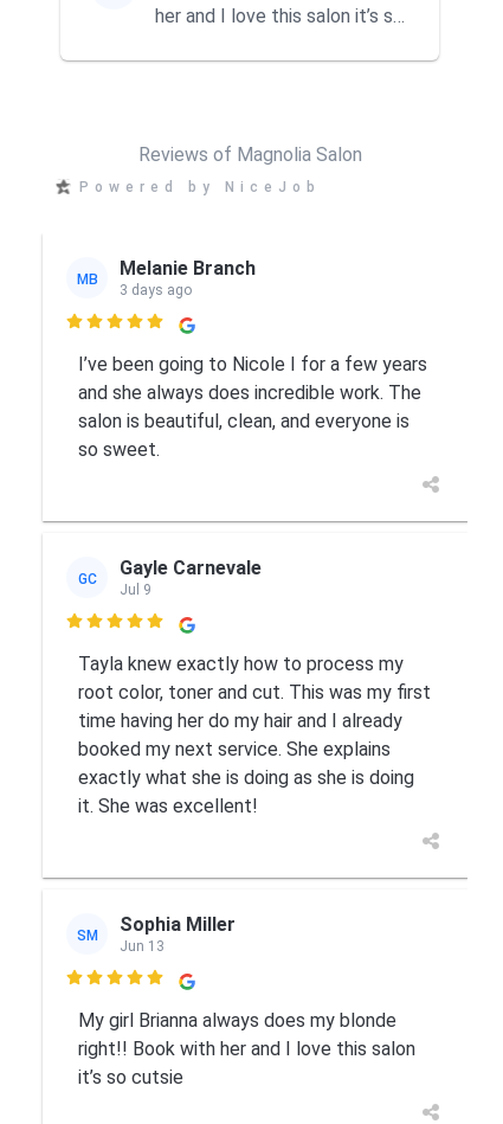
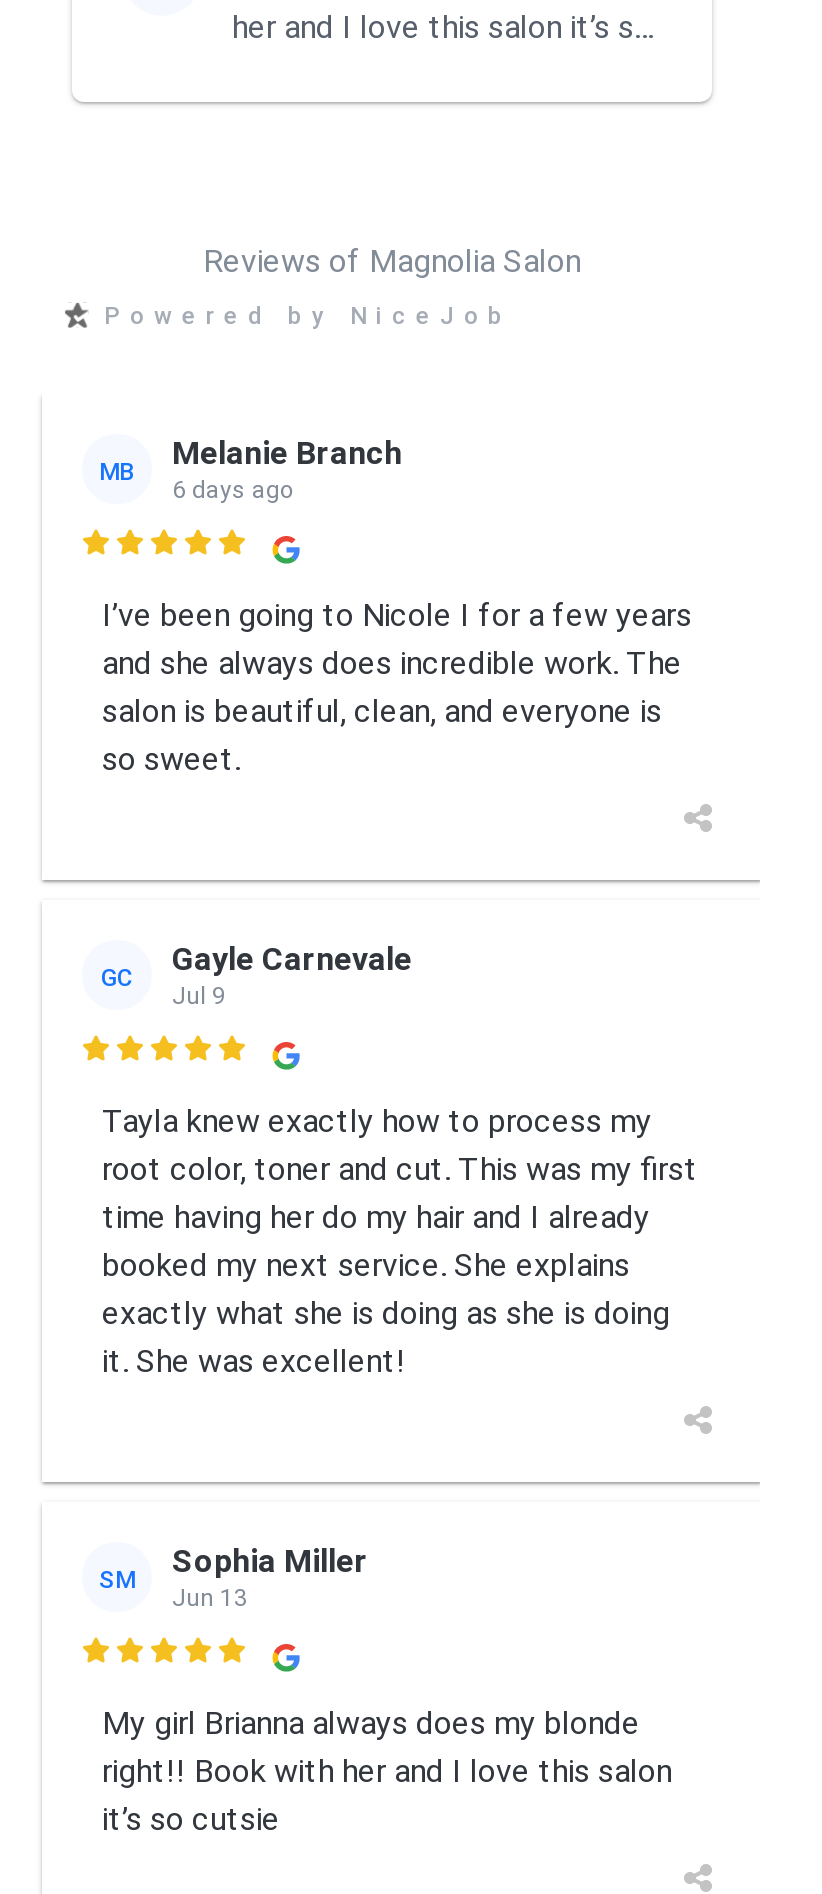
[120,281,192,298] 3 days ago -> [172,475,294,503] 6 days ago

